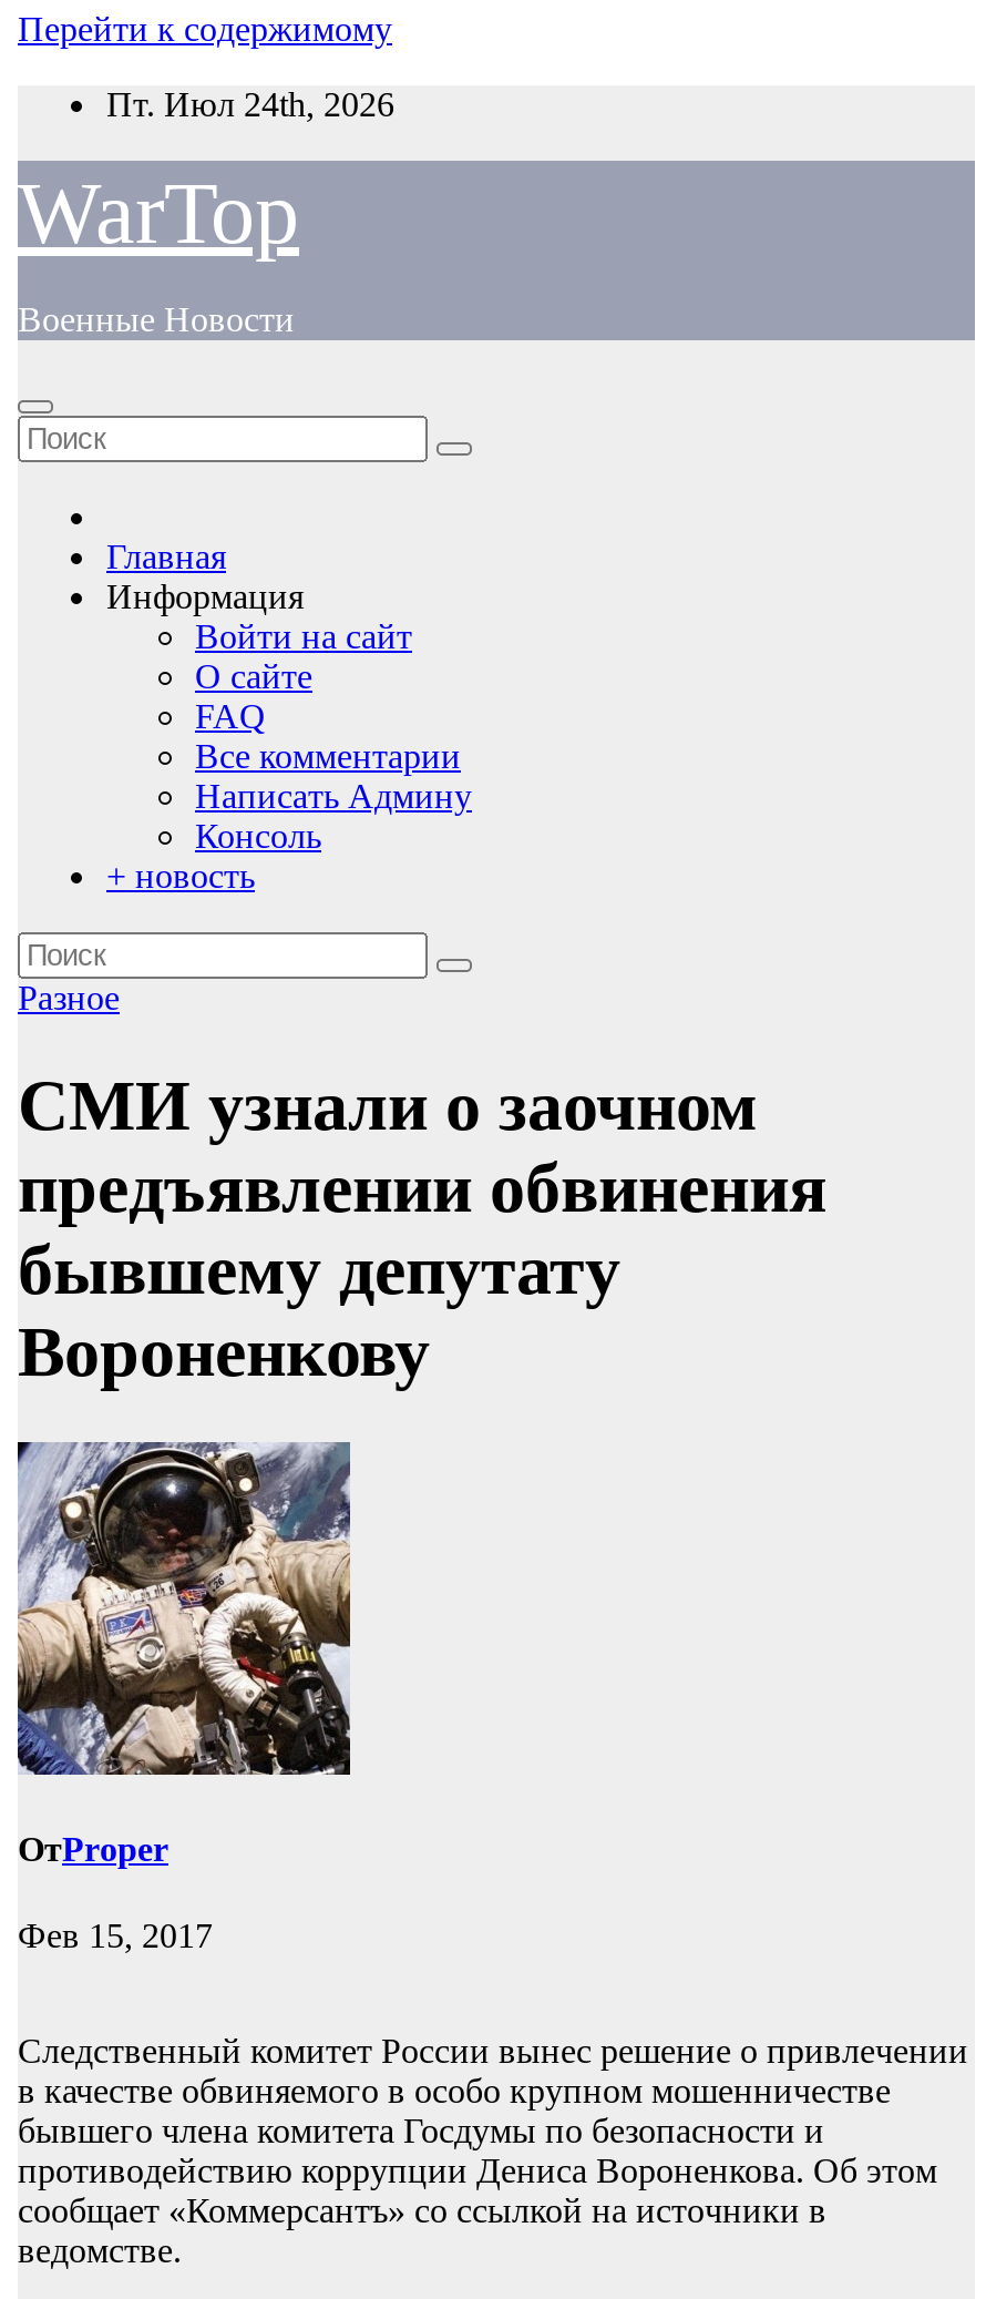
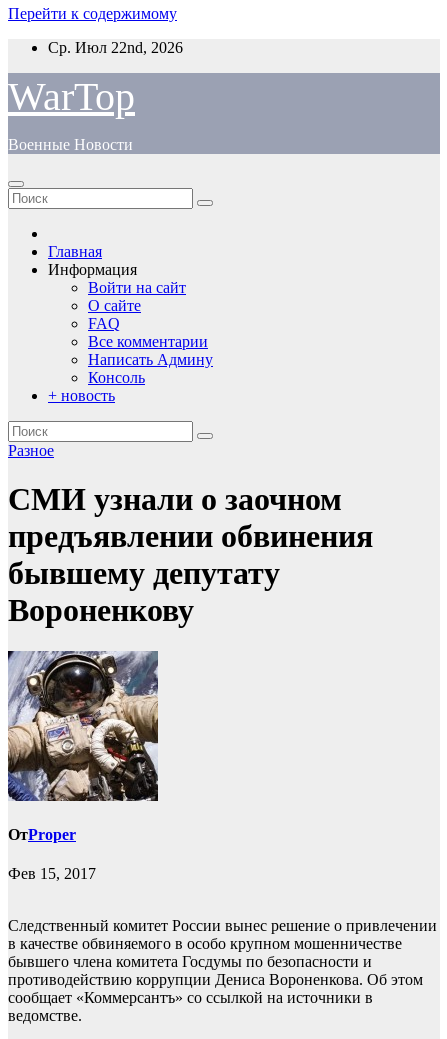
[106,85,394,123] Пт. Июл 24th, 2026 -> [48,39,183,56] Ср. Июл 22nd, 2026

